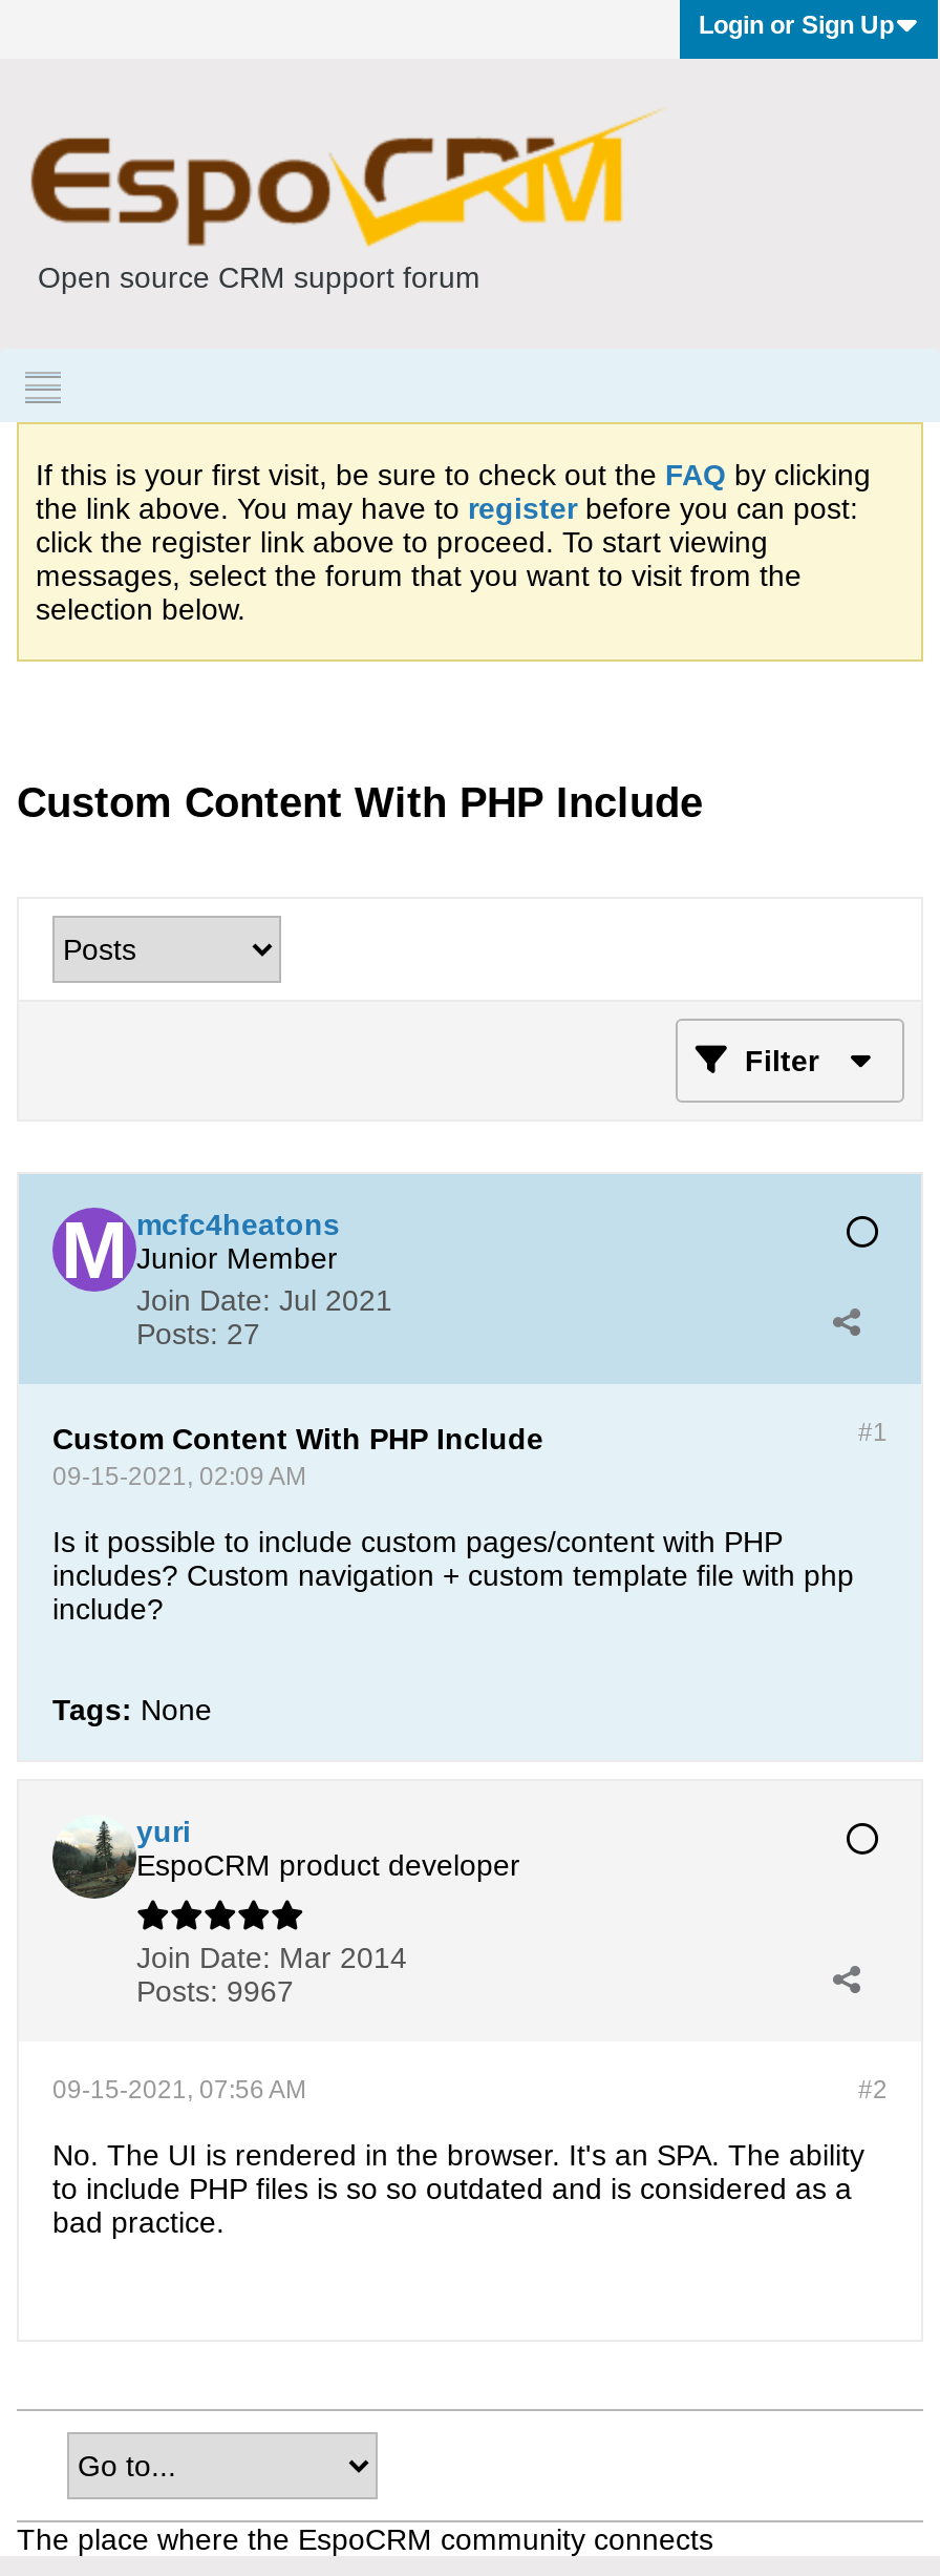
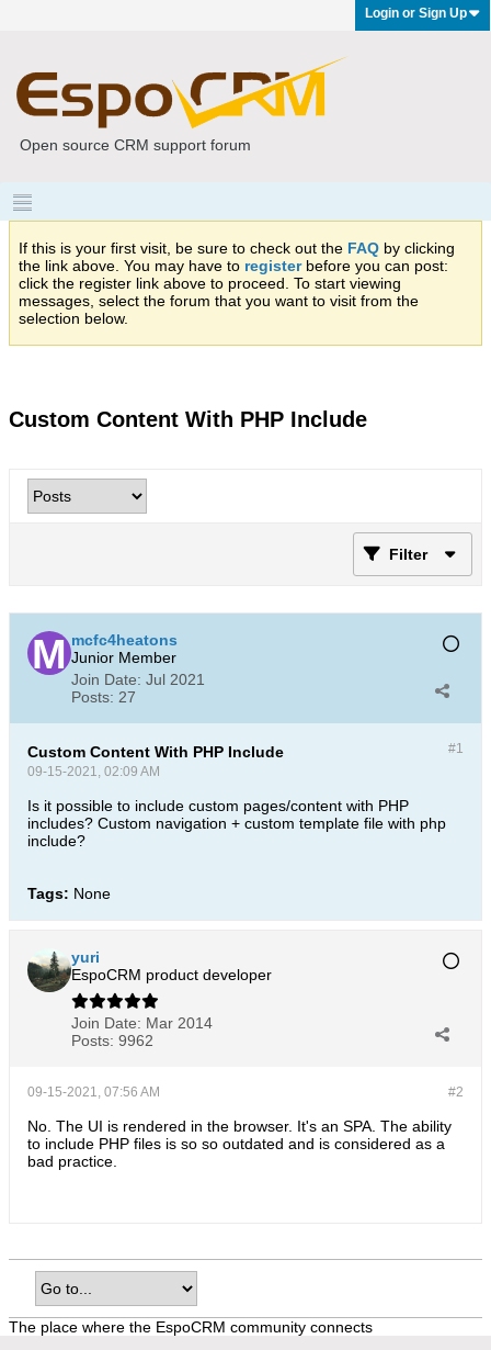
[136,1974,294,2008] Posts: 9967 -> [71,1032,153,1049] Posts: 9962

